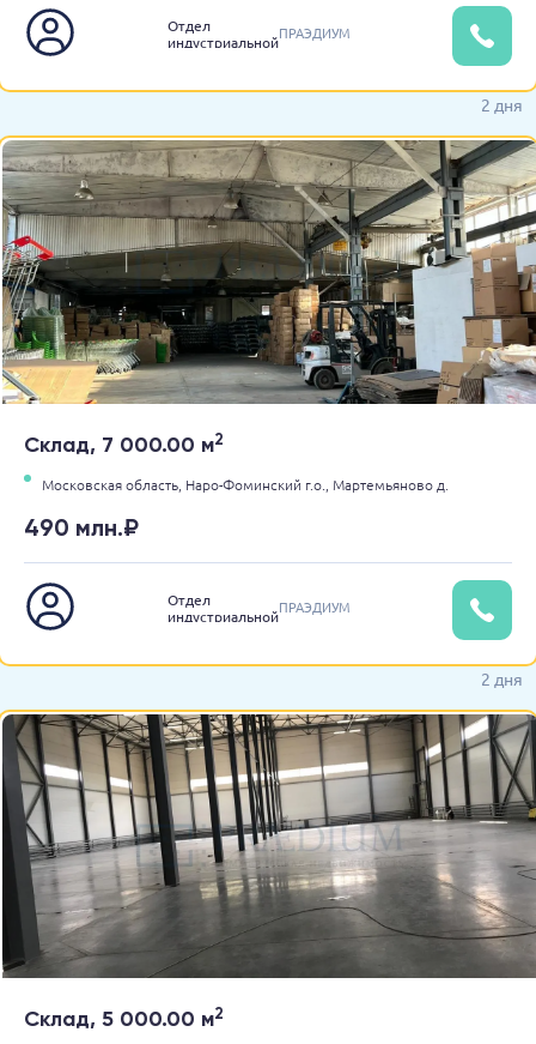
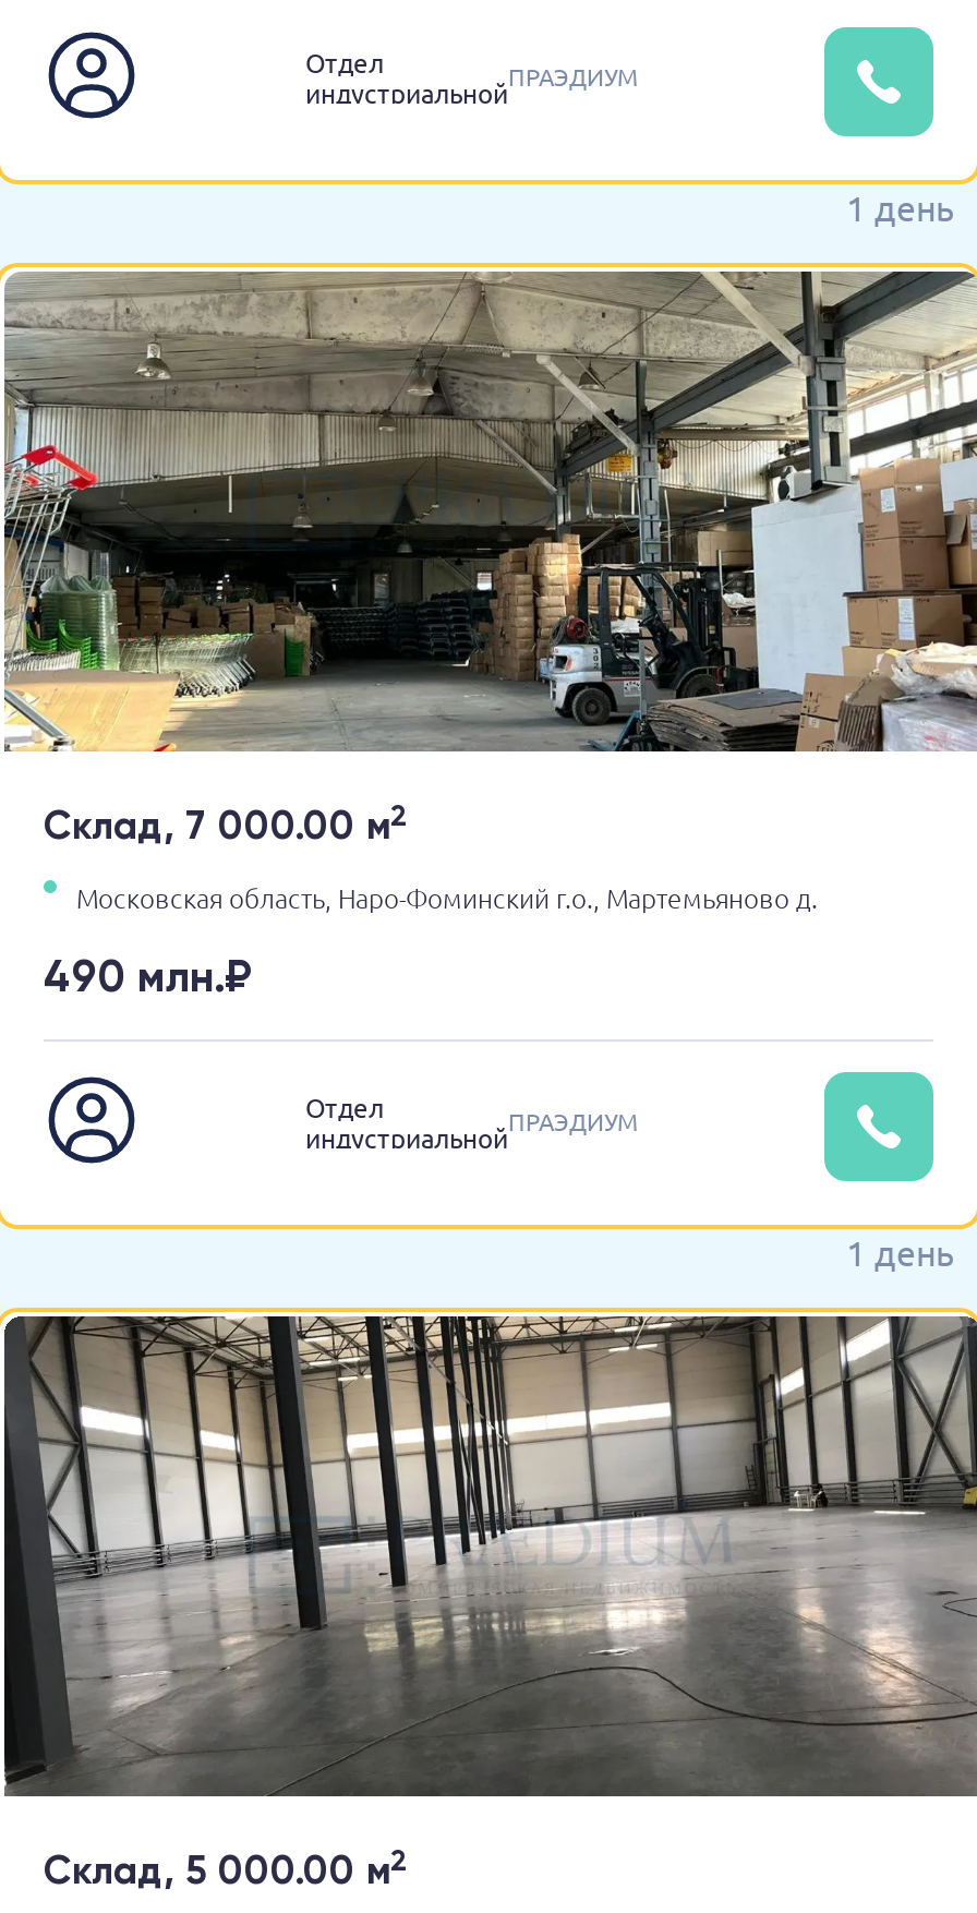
[481,94,523,115] 2 дня -> [846,185,953,229] 1 день
[481,668,523,690] 2 дня -> [846,1230,953,1273] 1 день

